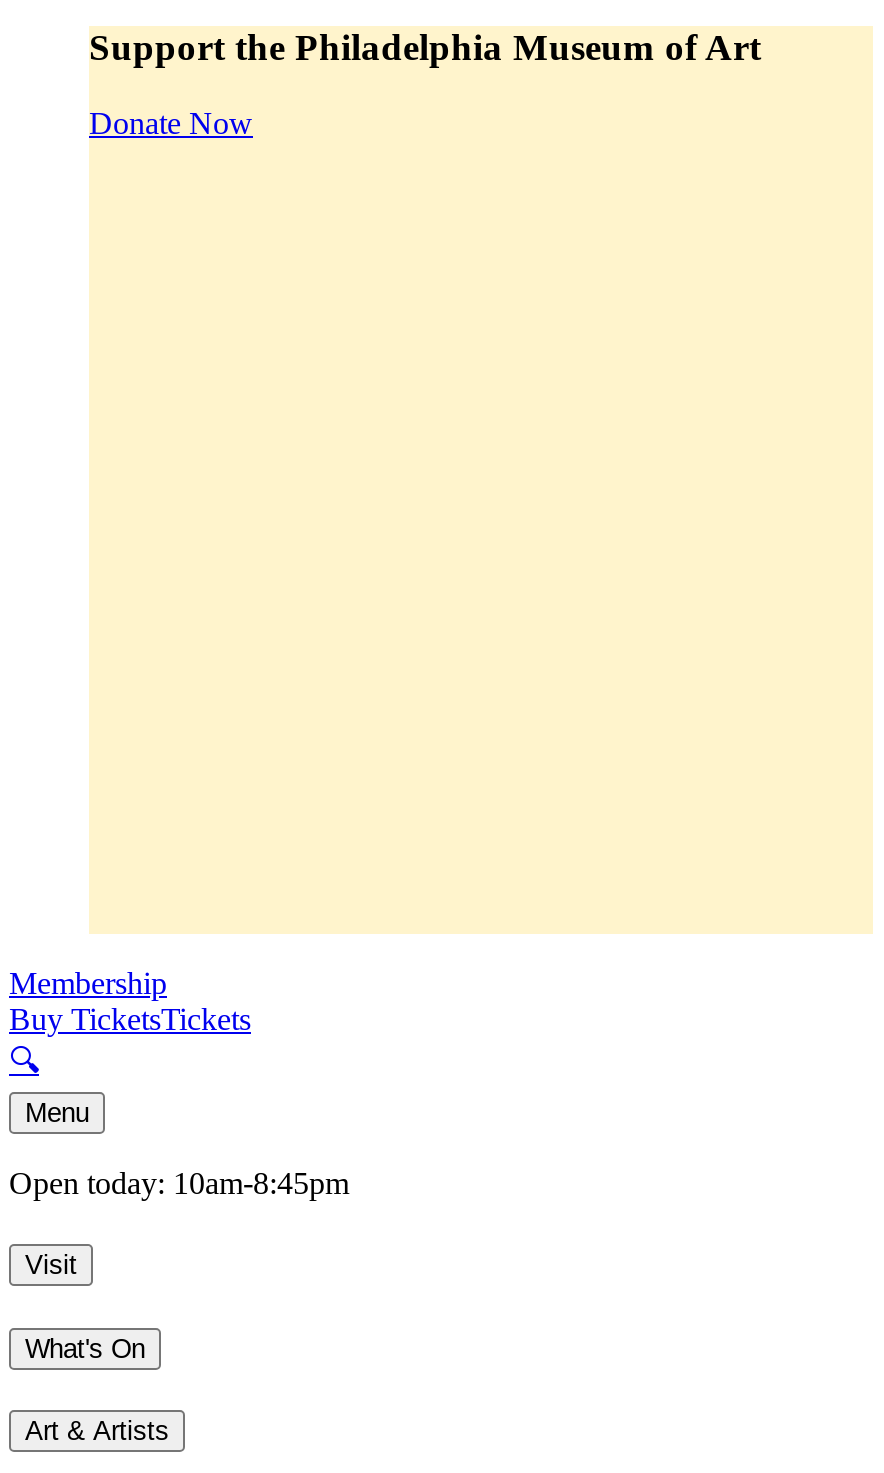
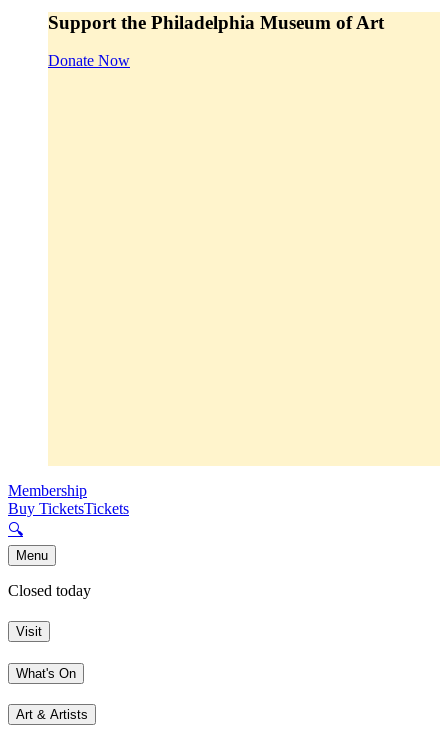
[9,1167,349,1201] Open today: 10am-8:45pm -> [8,582,91,599] Closed today

